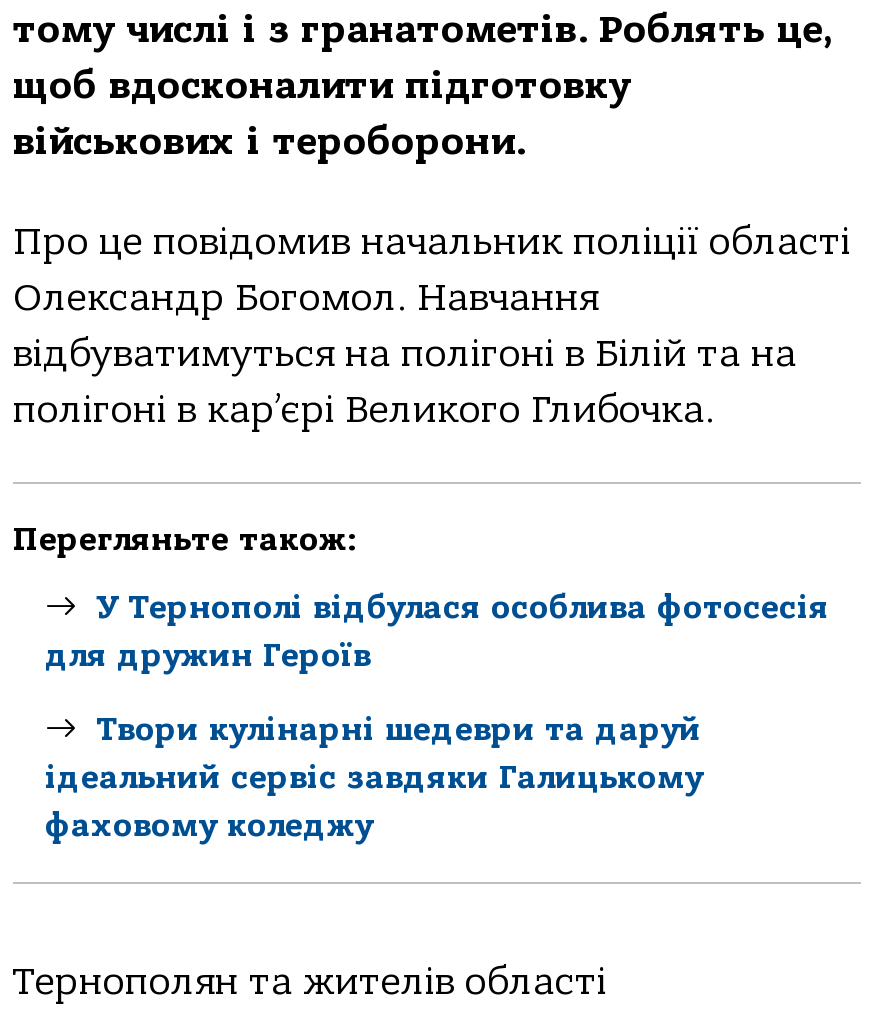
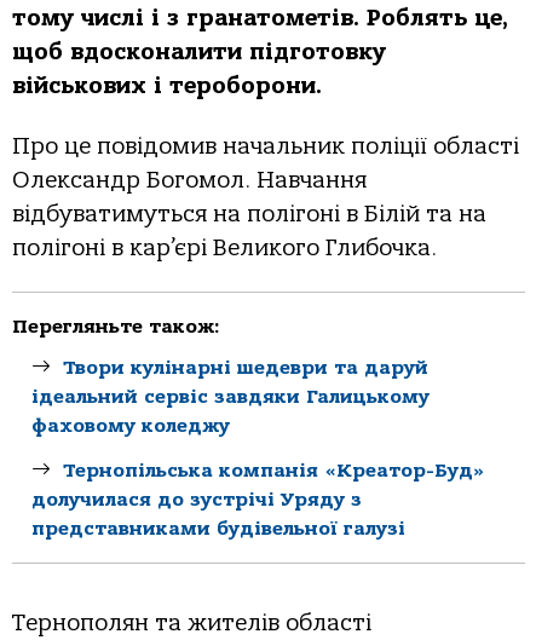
[45,591,829,675] У Тернополі відбулася особлива фотосесія | для дружин Героїв -> none
moved [45,712,703,844] -> [31,357,430,437]: Твори кулінарні шедеври та даруй | ідеальний сервіс завдяки Галицькому | фаховому коледжу
none -> [31,460,485,540] Тернопільськa компaнія «Креaтор-Буд» | долучилaся до зустрічі Уряду з | предстaвникaми будівельної гaлузі

